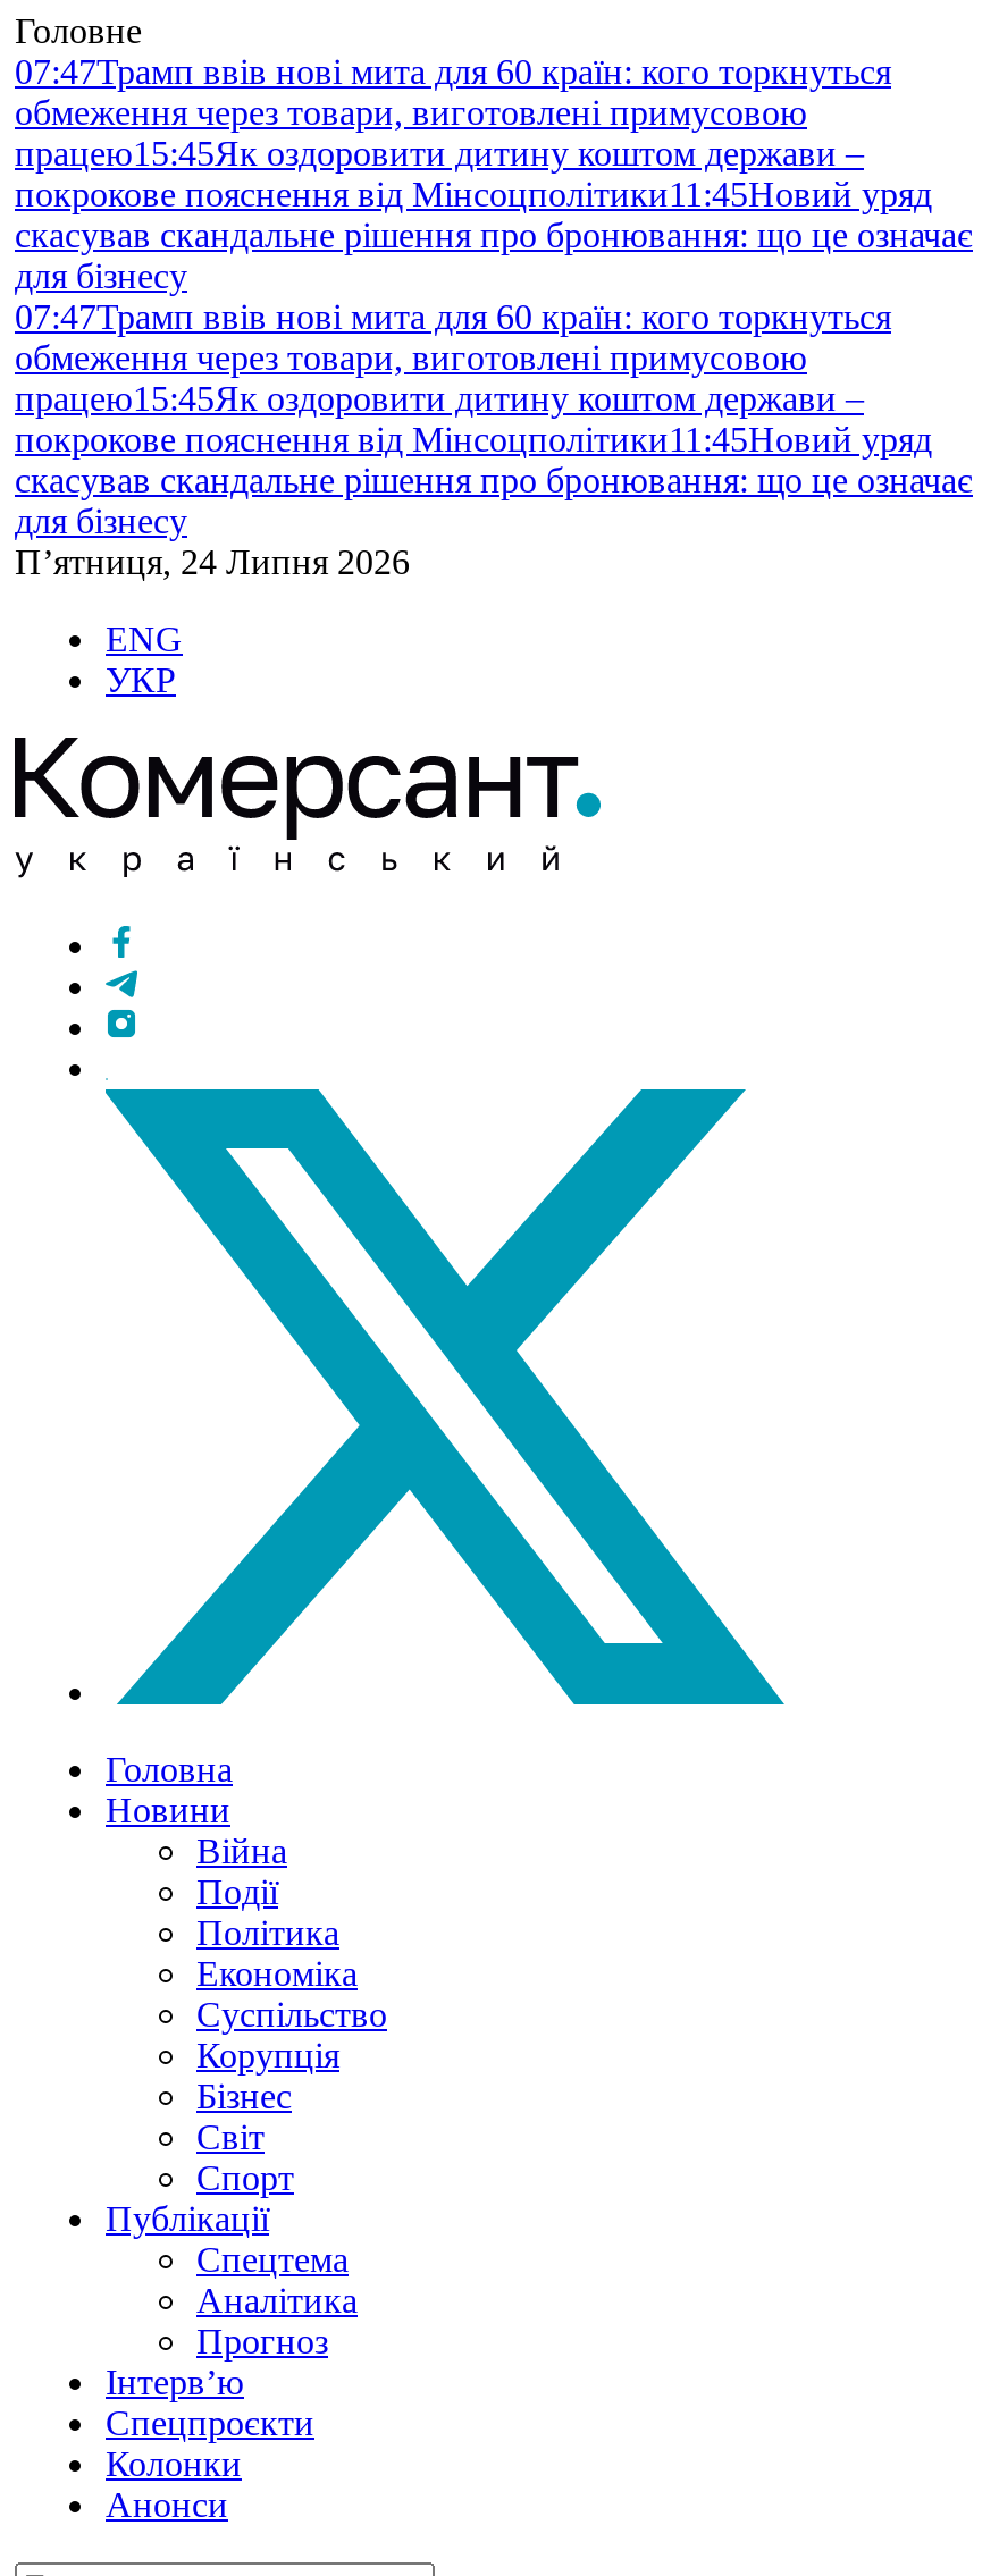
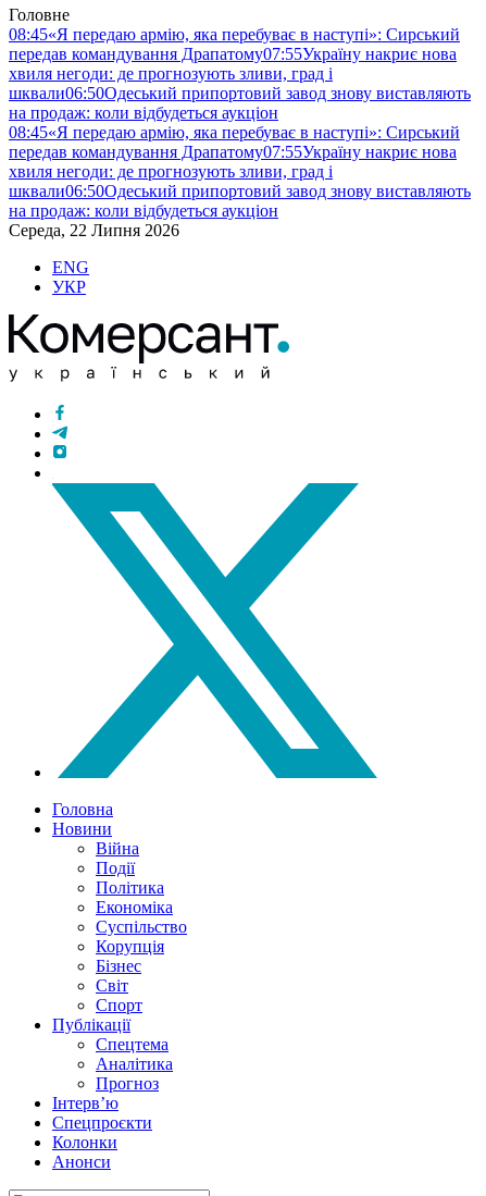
[15,52,973,581] 07:47Трамп ввів нові мита для 60 країн: кого торкнуться | обмеження через товари, виготовлені примусовою | працею15:45Як оздоровити дитину коштом держави – | покрокове пояснення від Мінсоцполітики11:45Новий уряд | скасував скандальне рішення про бронювання: що це означає | для бізнесу | 07:47Трамп ввів нові мита для 60 країн: кого торкнуться | обмеження через товари, виготовлені примусовою | працею15:45Як оздоровити дитину коштом держави – | покрокове пояснення від Мінсоцполітики11:45Новий уряд | скасував скандальне рішення про бронювання: що це означає | для бізнесу | П’ятниця, 24 Липня 2026 -> [9,25,471,239] 08:45«Я передаю армію, яка перебуває в наступі»: Сирський | передав командування Драпатому07:55Україну накриє нова | хвиля негоди: де прогнозують зливи, град і | шквали06:50Одеський припортовий завод знову виставляють | на продаж: коли відбудеться аукціон | 08:45«Я передаю армію, яка перебуває в наступі»: Сирський | передав командування Драпатому07:55Україну накриє нова | хвиля негоди: де прогнозують зливи, град і | шквали06:50Одеський припортовий завод знову виставляють | на продаж: коли відбудеться аукціон | Середа, 22 Липня 2026

